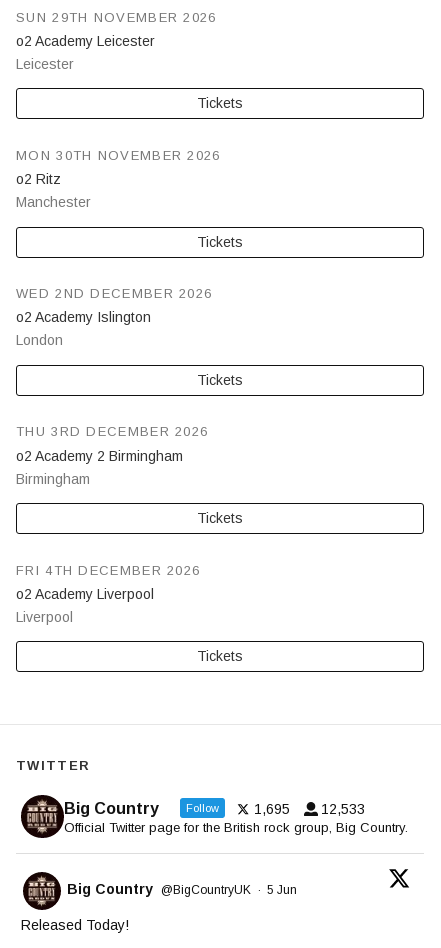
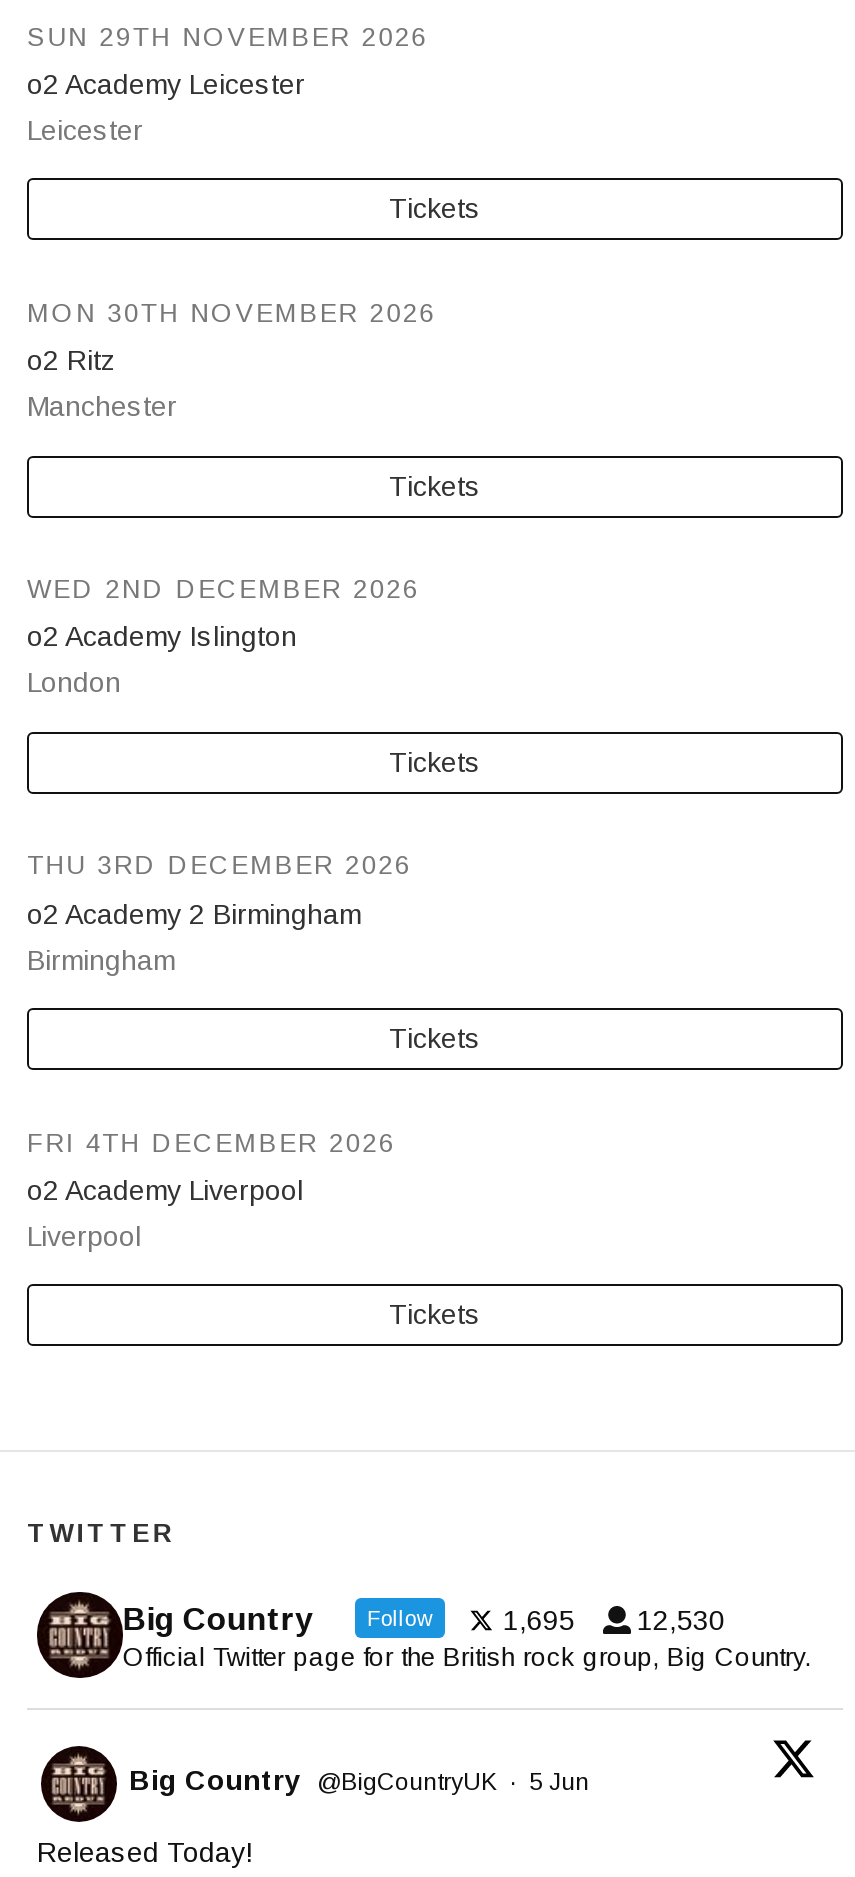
[254,801,365,817] 1,695 12,533 -> [503,1604,725,1636] 1,695 12,530

